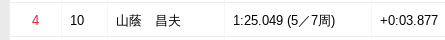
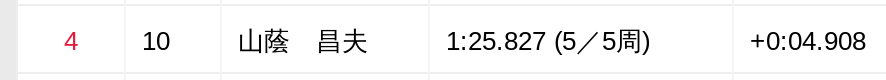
[233,13,335,28] 1:25.049 (5／7周) -> [446,26,650,56] 1:25.827 (5／5周)
[380,13,438,28] +0:03.877 -> [750,26,866,56] +0:04.908

